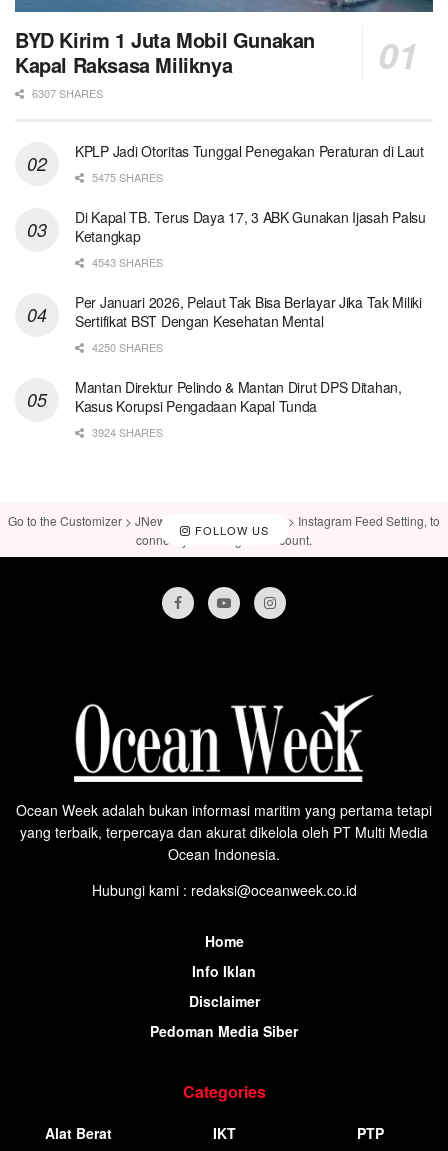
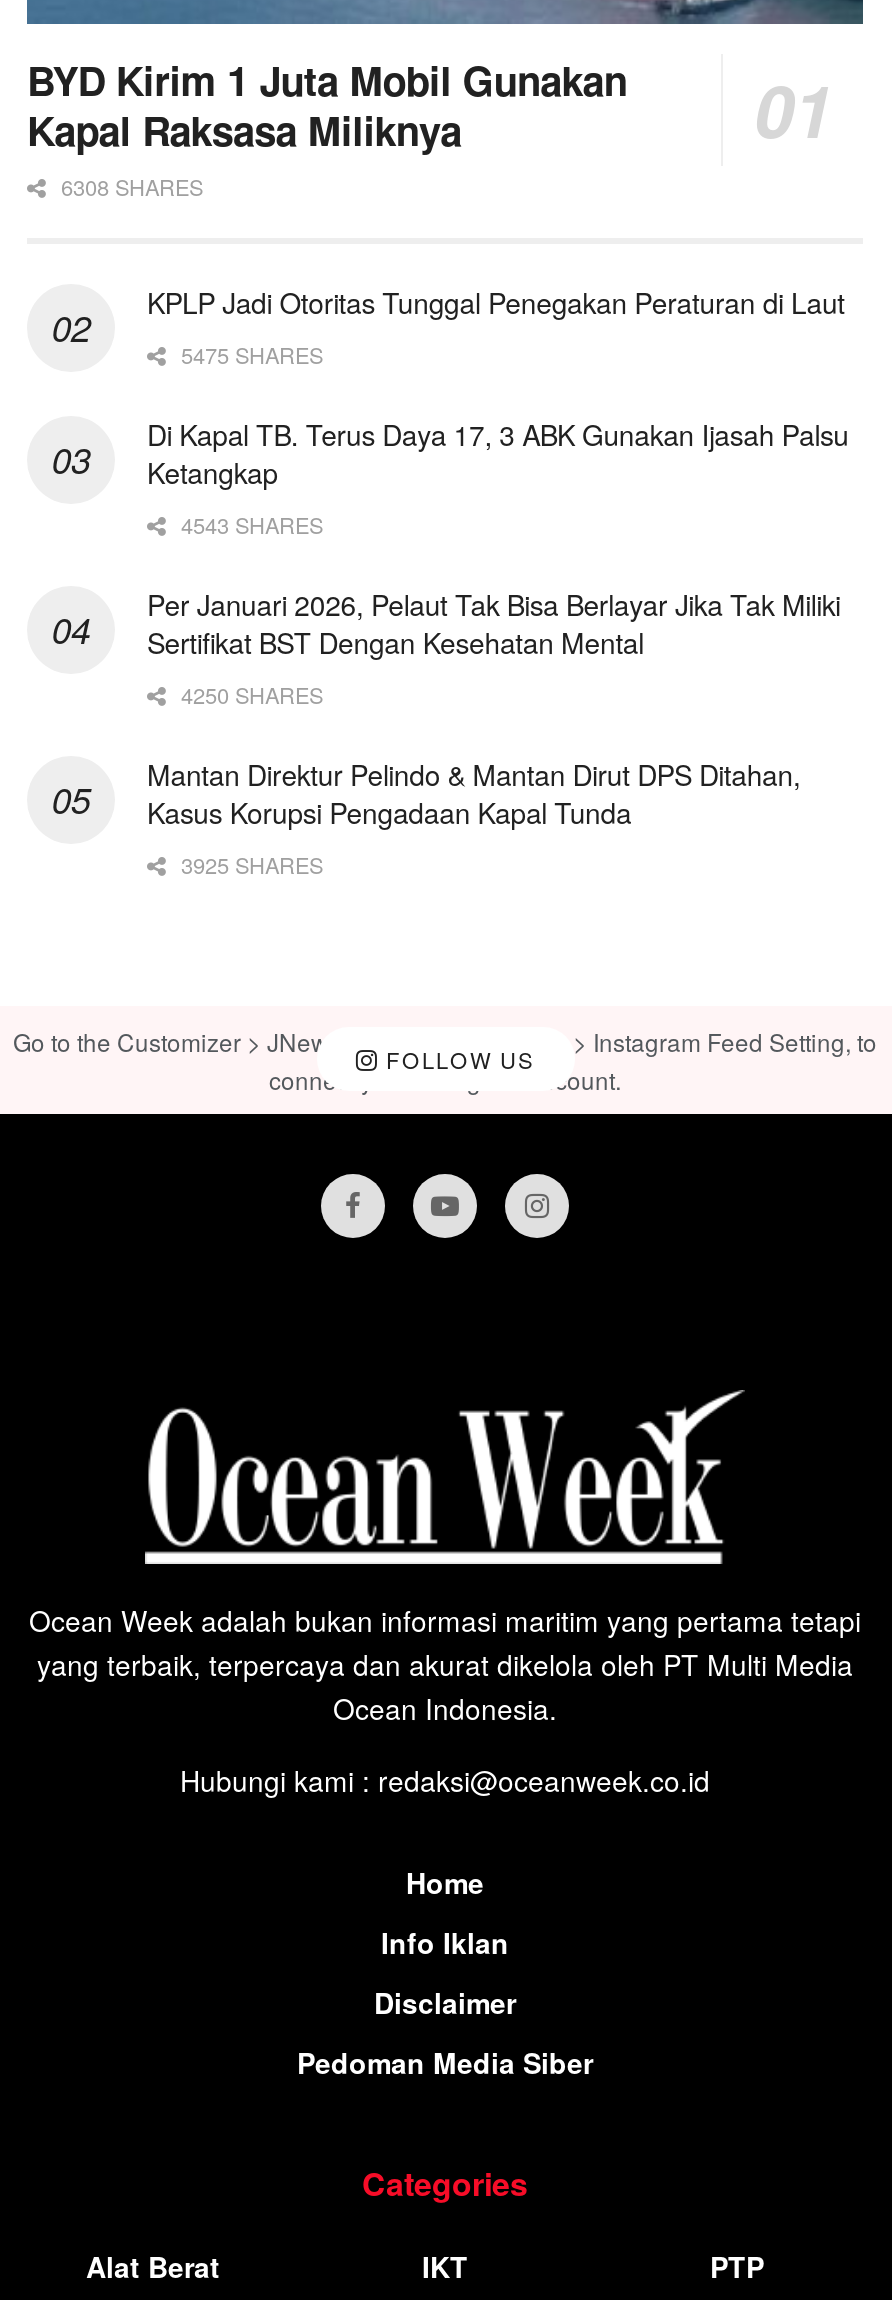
[29,85,103,101] 6307 SHARES -> [55,169,203,201] 6308 SHARES
[89,424,163,440] 3924 SHARES -> [175,847,323,879] 3925 SHARES

